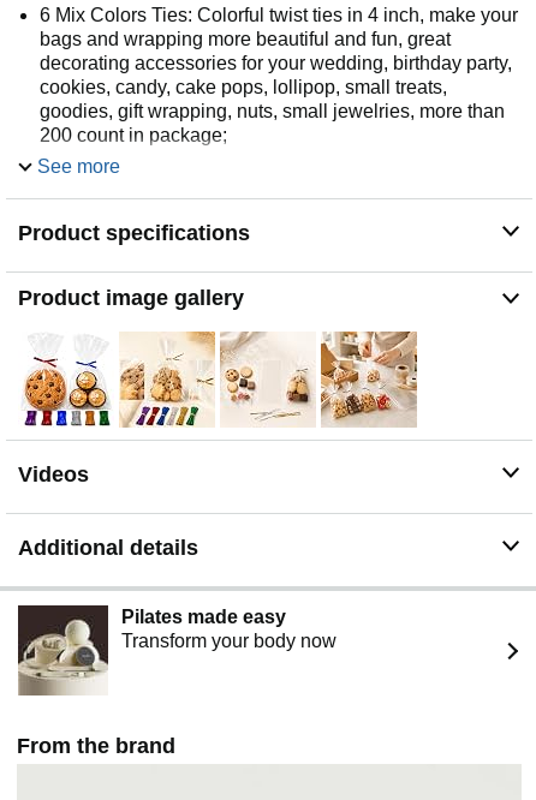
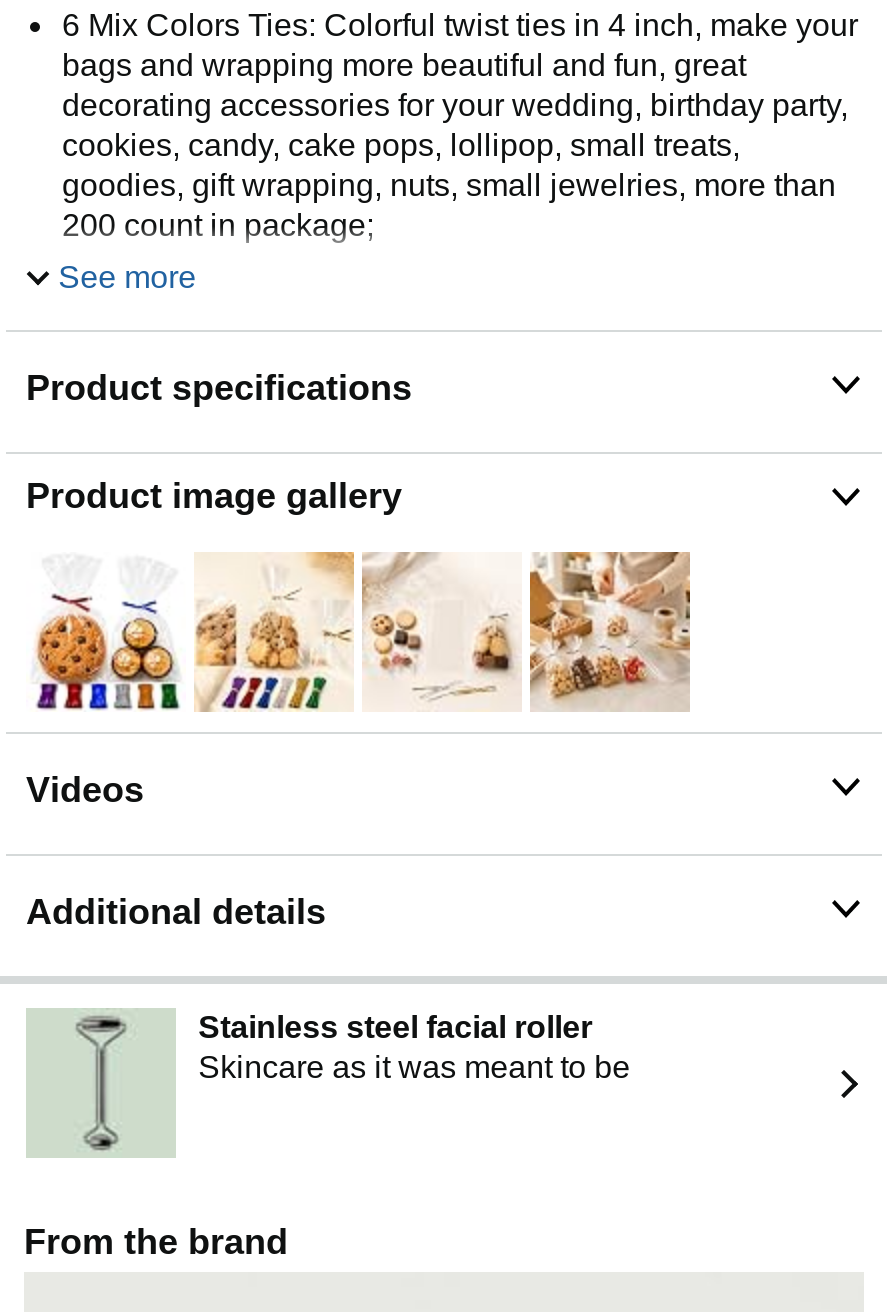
[17,604,337,695] [image] | Pilates made easy | Transform your body now -> [26,1008,630,1158] [image] | Stainless steel facial roller | Skincare as it was meant to be

